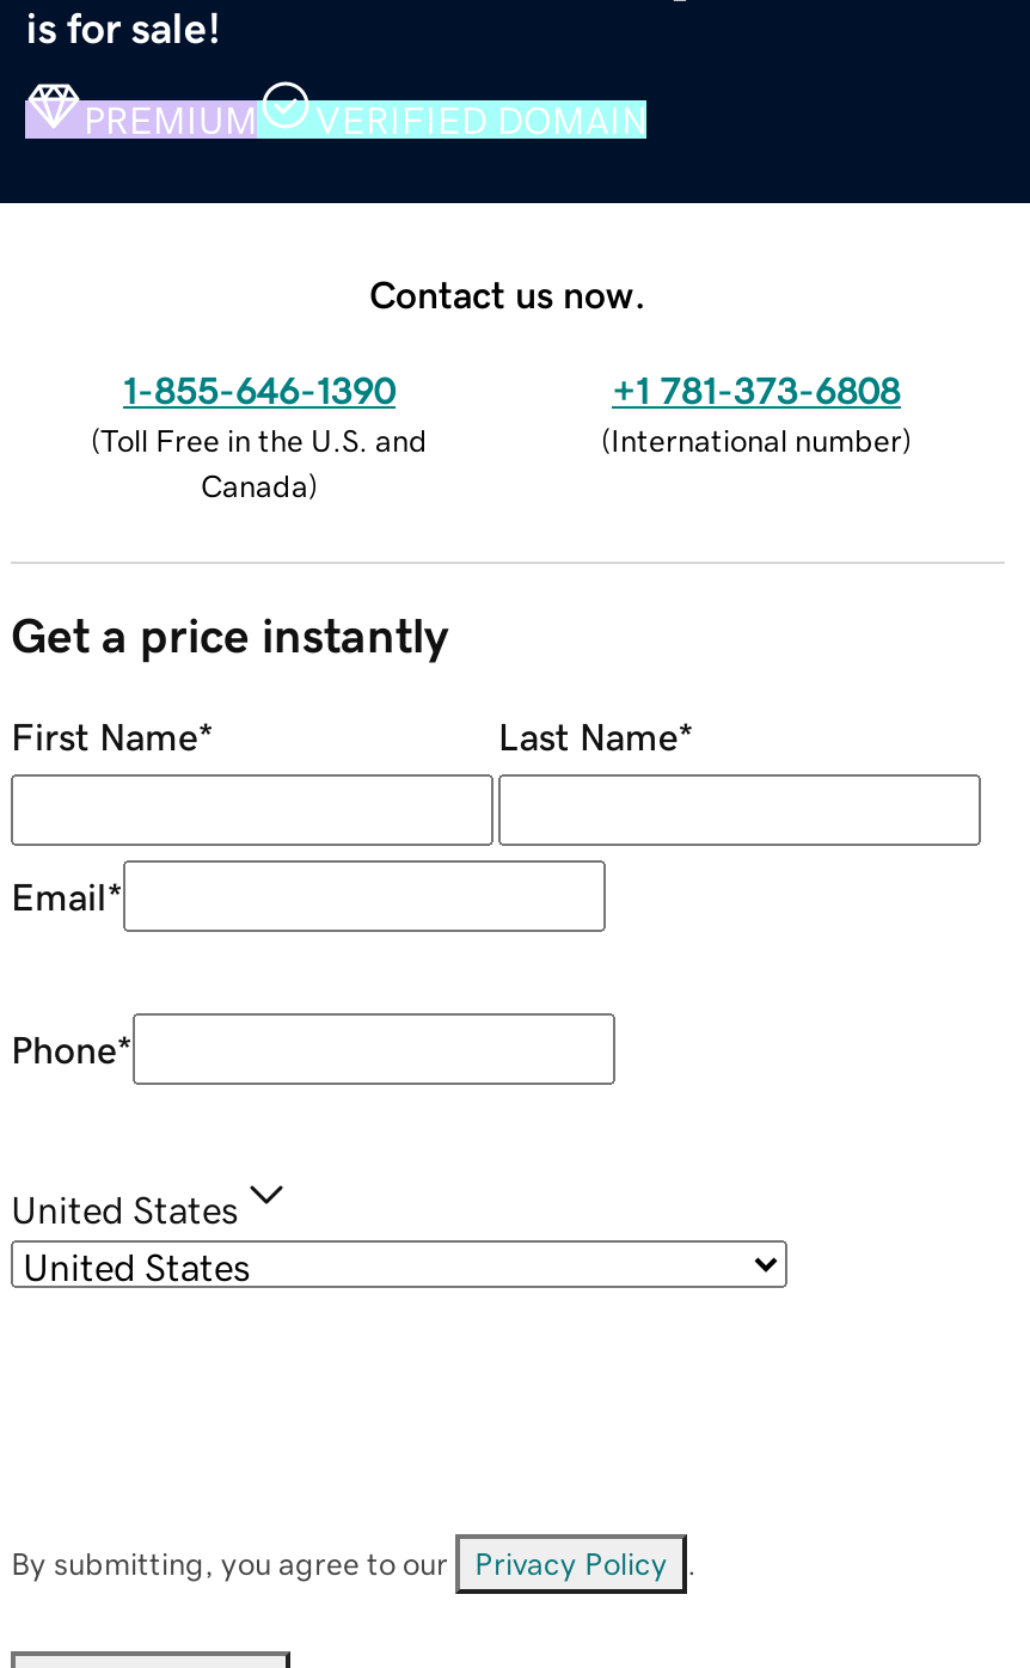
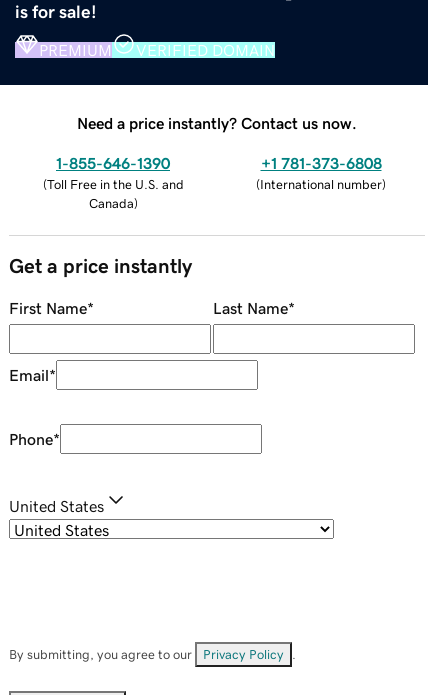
[369,274,646,312] Contact us now. -> [77,115,357,131] Need a price instantly? Contact us now.

